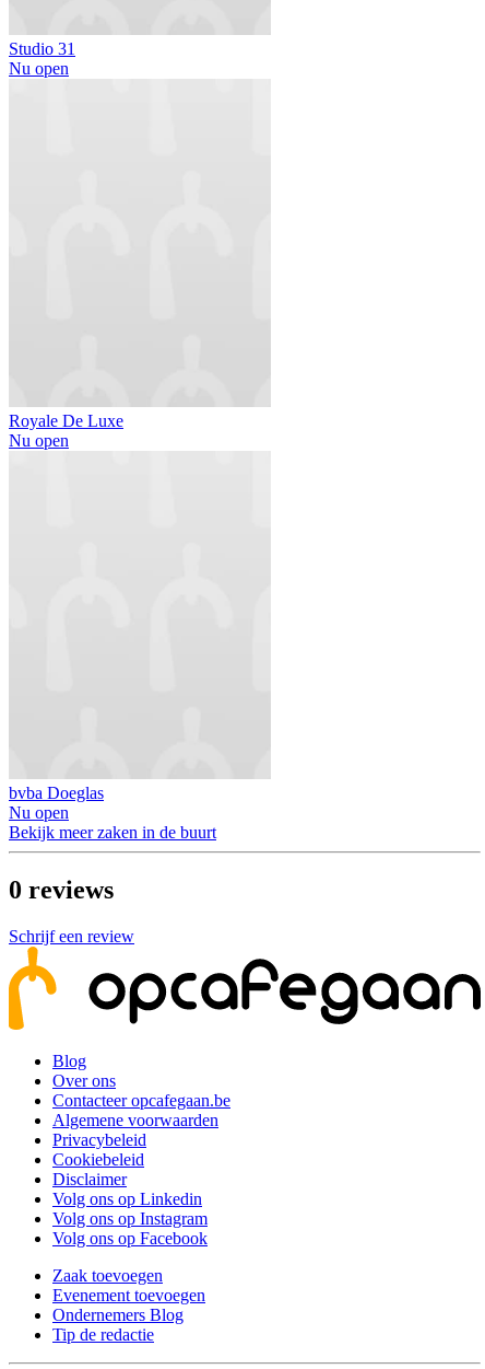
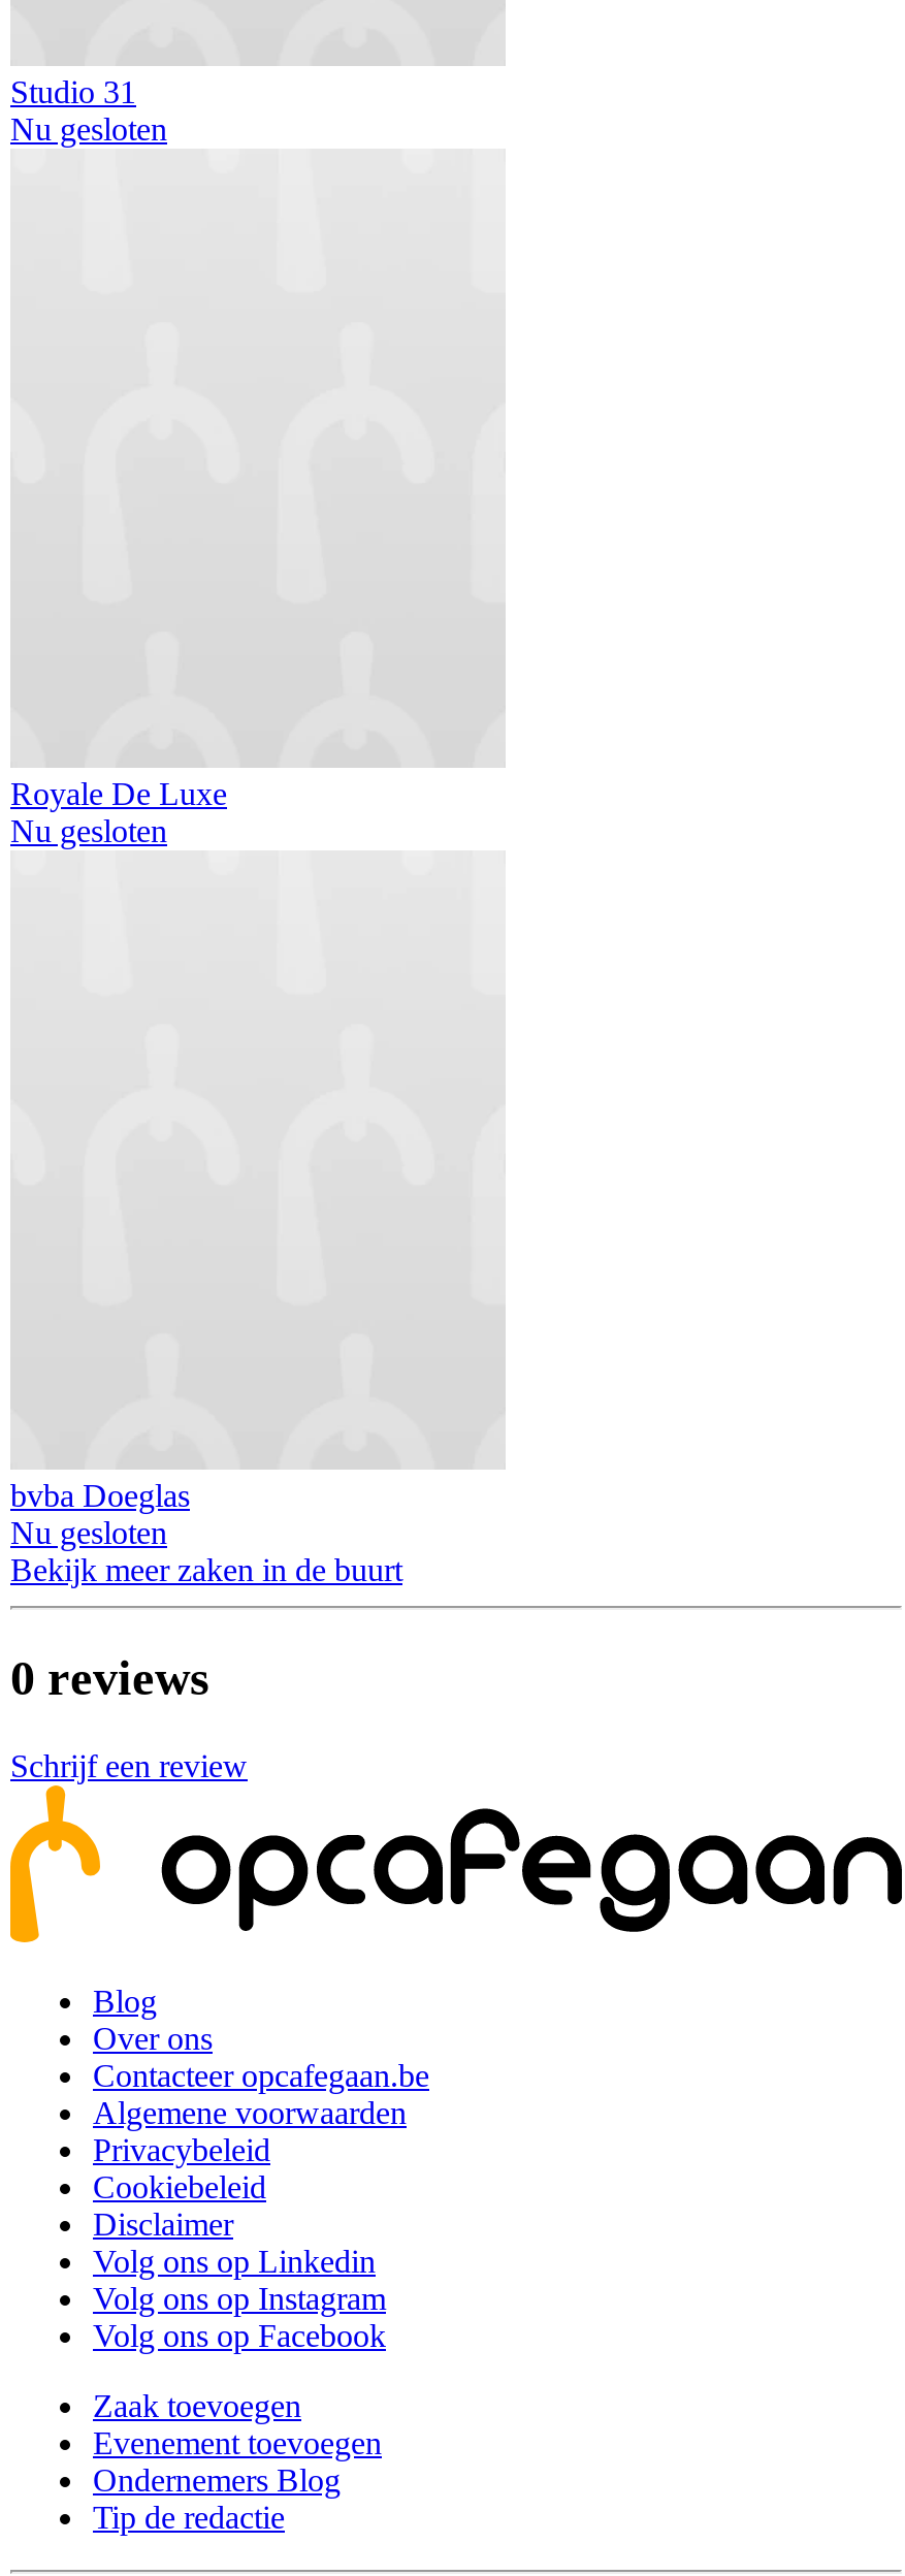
[9,59,69,78] Nu open -> [10,112,167,147] Nu gesloten
[9,431,69,450] Nu open -> [10,814,167,849] Nu gesloten
[9,804,69,822] Nu open -> [10,1516,167,1551] Nu gesloten

